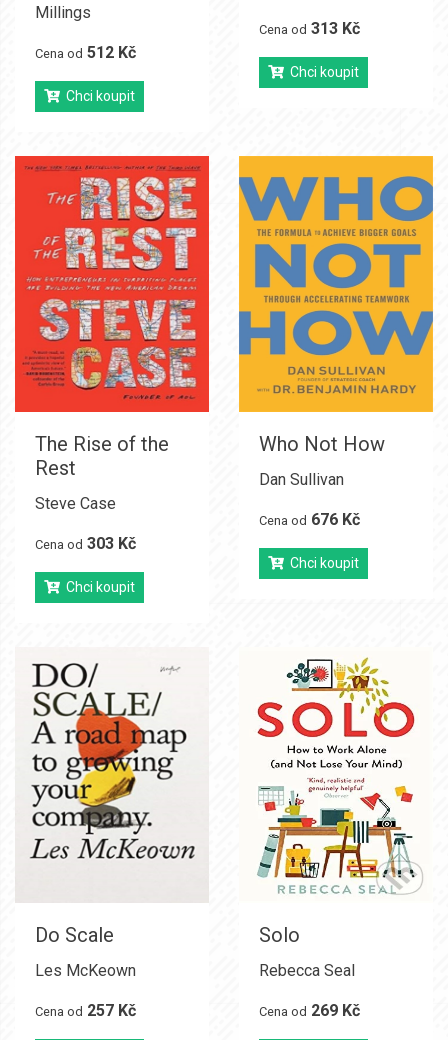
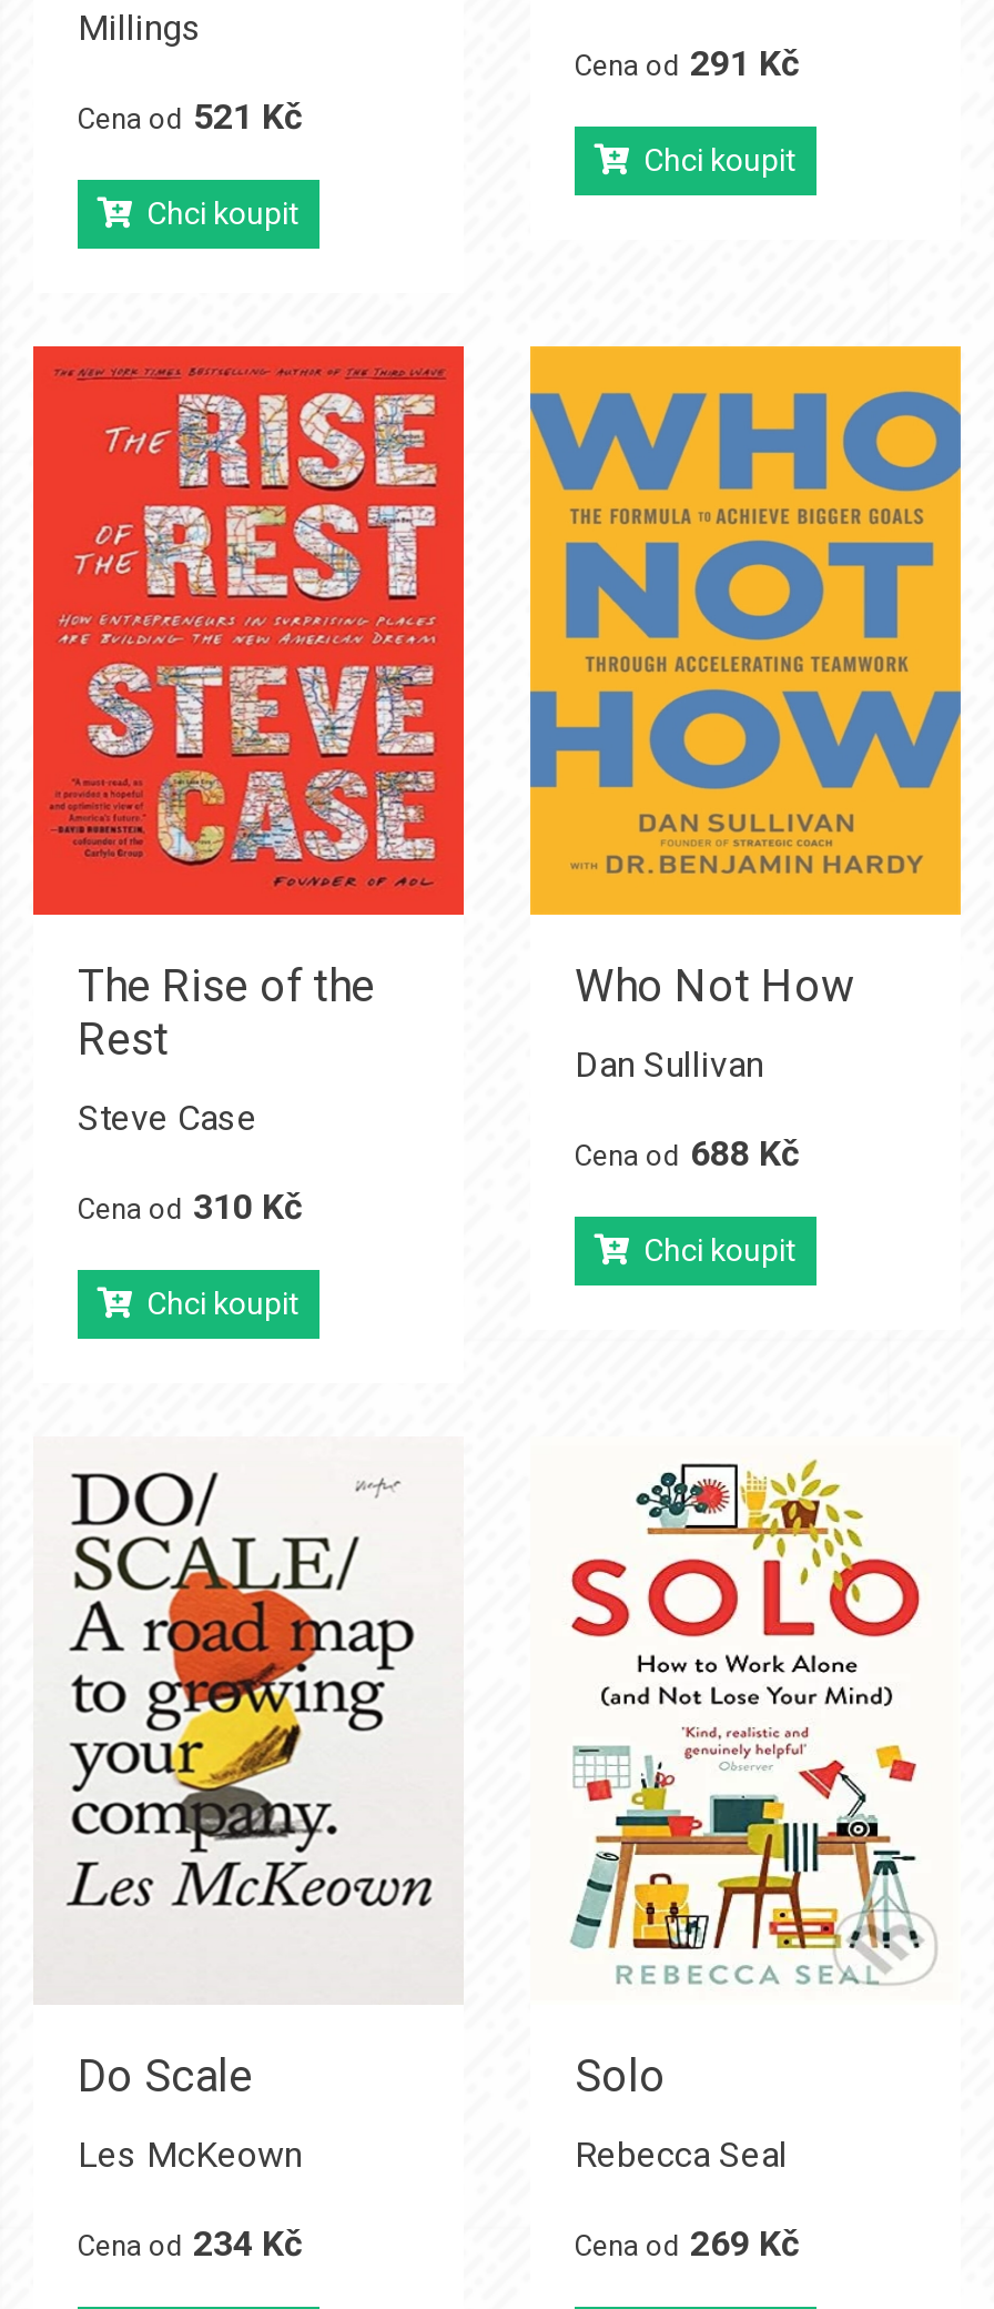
[259,19,360,38] Cena od 313 Kč -> [575,42,799,84] Cena od 291 Kč
[35,43,136,62] Cena od 512 Kč -> [78,95,302,138] Cena od 521 Kč
[259,510,360,529] Cena od 676 Kč -> [575,1132,799,1174] Cena od 688 Kč
[35,534,136,553] Cena od 303 Kč -> [78,1186,302,1228] Cena od 310 Kč
[35,1001,136,1020] Cena od 257 Kč -> [78,2222,302,2265] Cena od 234 Kč

